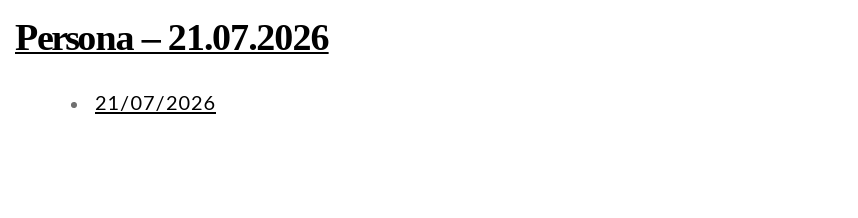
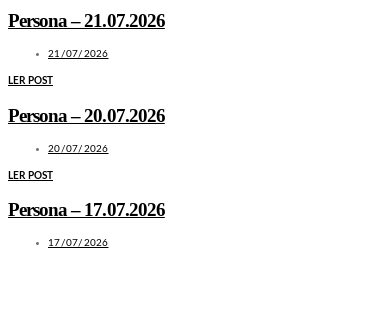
none -> [8,76,165,248] LER POST | Persona – 20.07.2026 | 20/07/2026 | LER POST | Persona – 17.07.2026 | 17/07/2026

